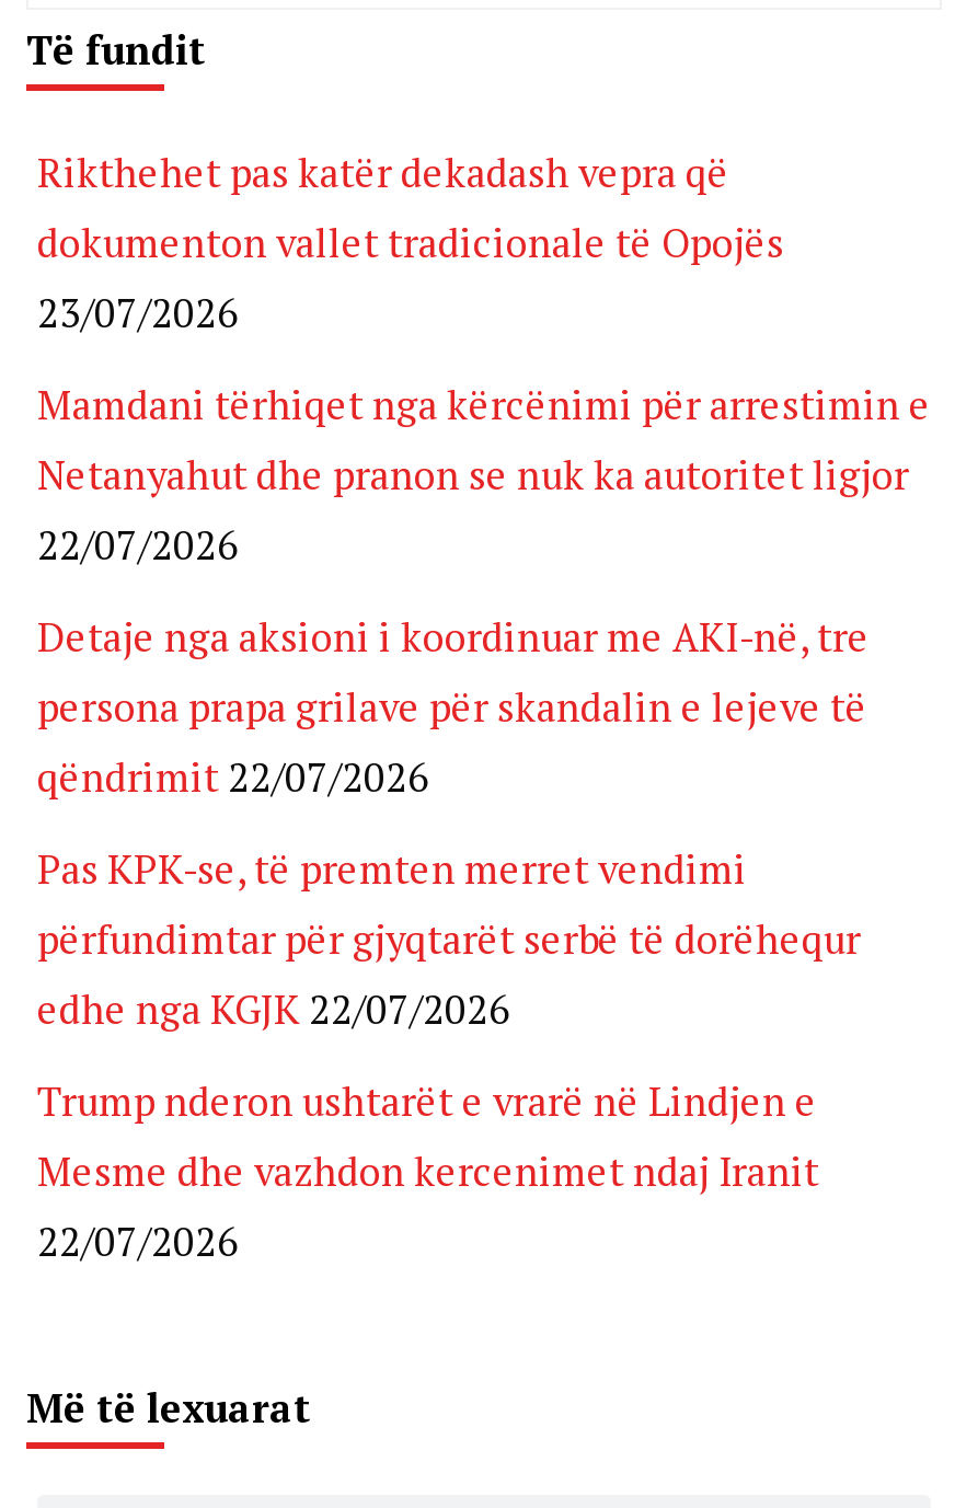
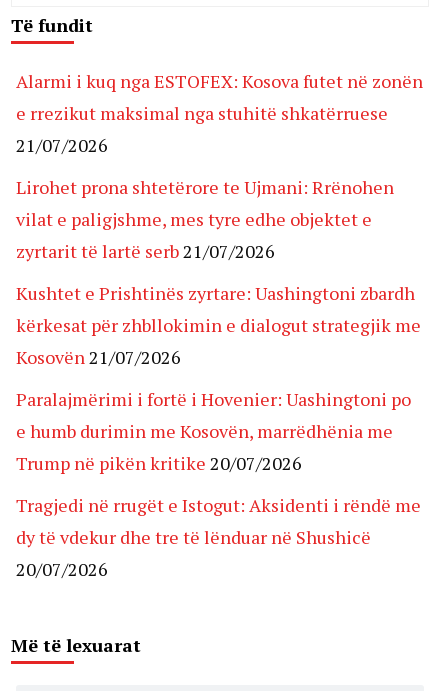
[37,146,784,339] Rikthehet pas katër dekadash vepra që | dokumenton vallet tradicionale të Opojës | 23/07/2026 -> [16,69,423,157] Alarmi i kuq nga ESTOFEX: Kosova futet në zonën | e rrezikut maksimal nga stuhitë shkatërruese | 21/07/2026
[37,378,931,571] Mamdani tërhiqet nga kërcënimi për arrestimin e | Netanyahut dhe pranon se nuk ka autoritet ligjor | 22/07/2026 -> [16,175,394,263] Lirohet prona shtetërore te Ujmani: Rrënohen | vilat e paligjshme, mes tyre edhe objektet e | zyrtarit të lartë serb 21/07/2026
[37,611,870,803] Detaje nga aksioni i koordinuar me AKI-në, tre | persona prapa grilave për skandalin e lejeve të | qëndrimit 22/07/2026 -> [16,281,421,369] Kushtet e Prishtinës zyrtare: Uashingtoni zbardh | kërkesat për zhbllokimin e dialogut strategjik me | Kosovën 21/07/2026
[37,843,861,1036] Pas KPK-se, të premten merret vendimi | përfundimtar për gjyqtarët serbë të dorëhequr | edhe nga KGJK 22/07/2026 -> [16,387,411,475] Paralajmërimi i fortë i Hovenier: Uashingtoni po | e humb durimin me Kosovën, marrëdhënia me | Trump në pikën kritike 20/07/2026
[37,1075,819,1268] Trump nderon ushtarët e vrarë në Lindjen e | Mesme dhe vazhdon kercenimet ndaj Iranit | 22/07/2026 -> [16,493,421,581] Tragjedi në rrugët e Istogut: Aksidenti i rëndë me | dy të vdekur dhe tre të lënduar në Shushicë | 20/07/2026

